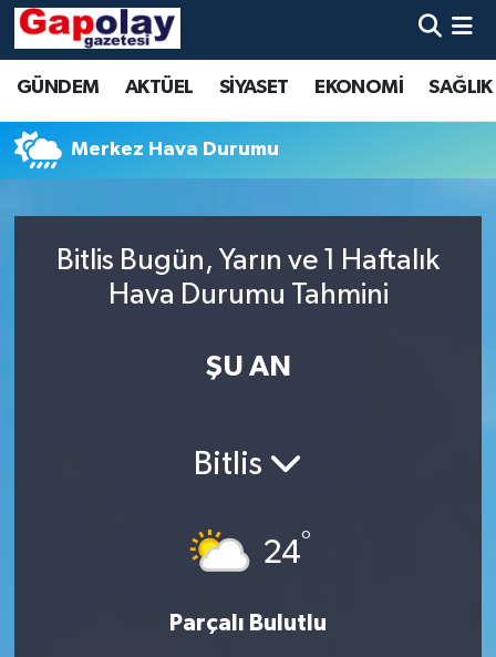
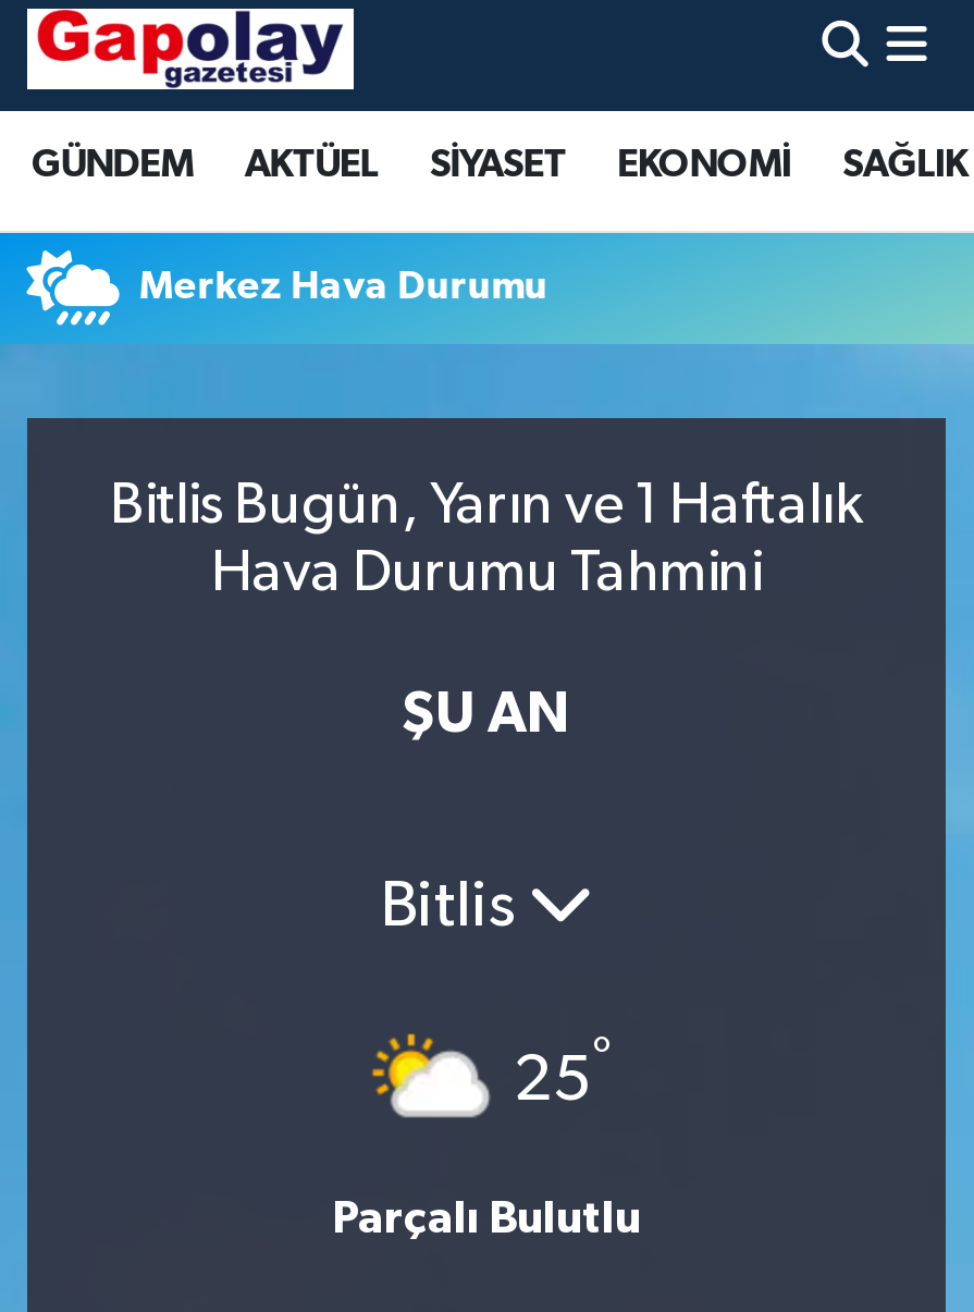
[262,530,311,570] 24° -> [514,1035,612,1114] 25°

